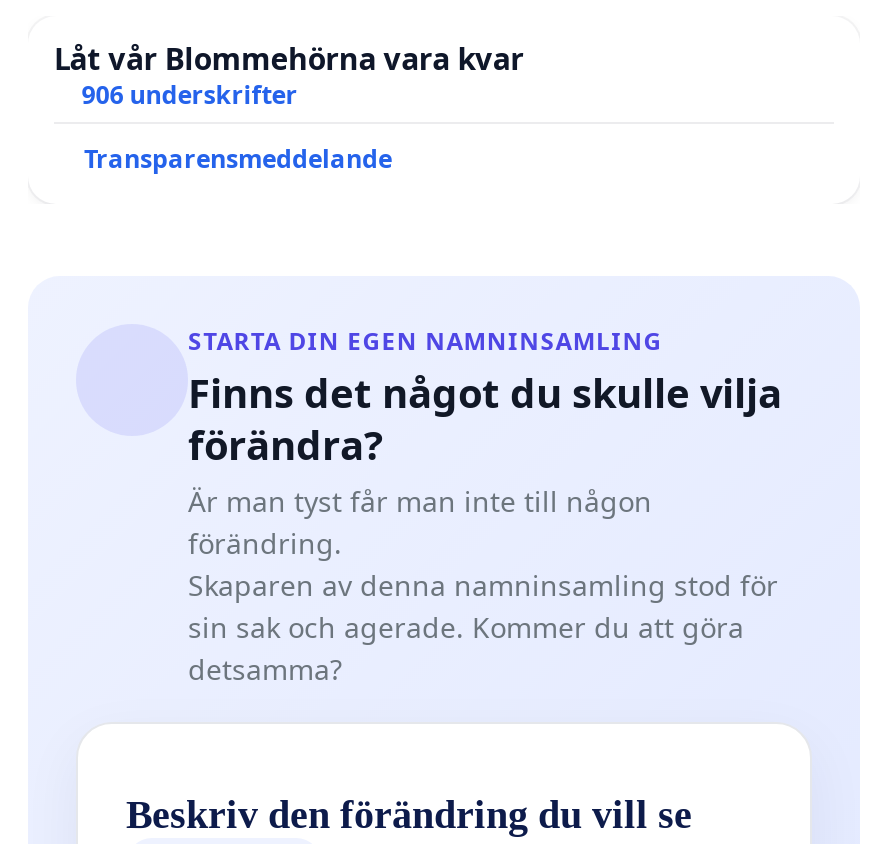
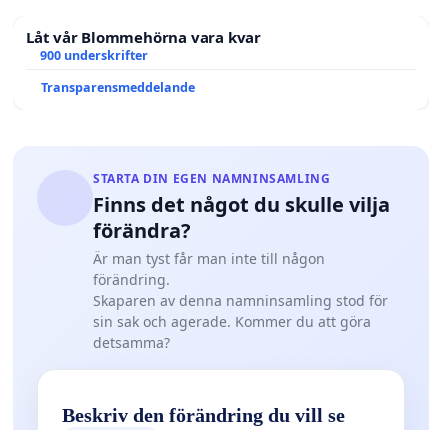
[82,78,298,112] 906 underskrifter -> [40,47,148,64] 900 underskrifter

